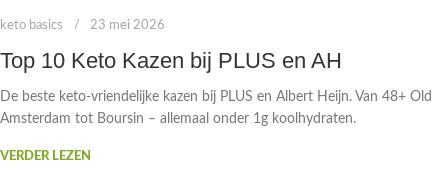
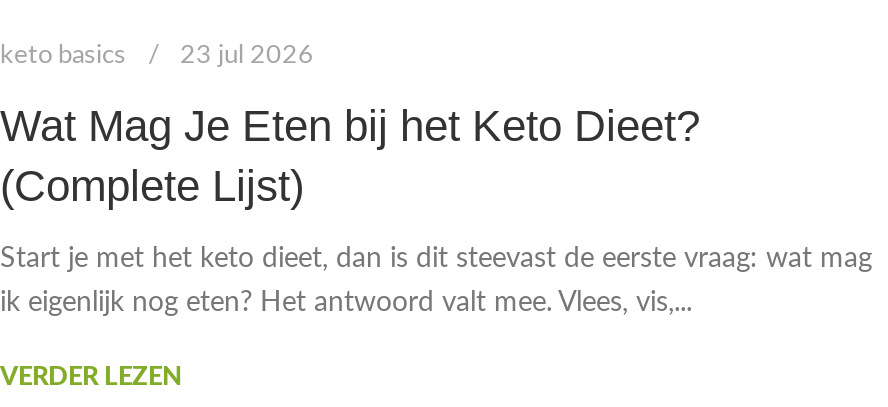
[90,19,165,32] 23 mei 2026 -> [180,43,314,69] 23 jul 2026
[0,48,342,73] Top 10 Keto Kazen bij PLUS en AH -> [0,101,700,211] Wat Mag Je Eten bij het Keto Dieet? | (Complete Lijst)
[0,90,432,104] De beste keto-vriendelijke kazen bij PLUS en Albert Heijn. Van 48+ Old -> [0,245,872,273] Start je met het keto dieet, dan is dit steevast de eerste vraag: wat mag
[0,112,356,126] Amsterdam tot Boursin – allemaal onder 1g koolhydraten. -> [0,289,692,317] ik eigenlijk nog eten? Het antwoord valt mee. Vlees, vis,...

